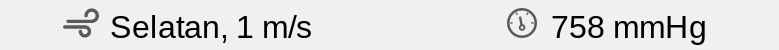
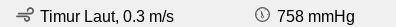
[110,11,312,45] Selatan, 1 m/s -> [40,8,174,25] Timur Laut, 0.3 m/s

